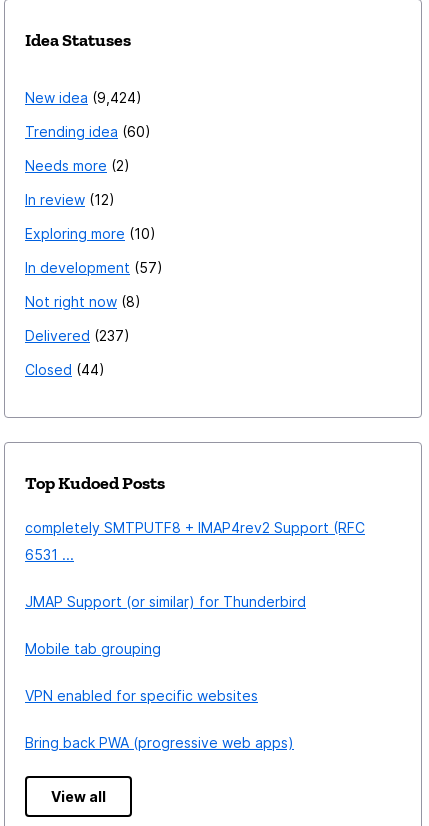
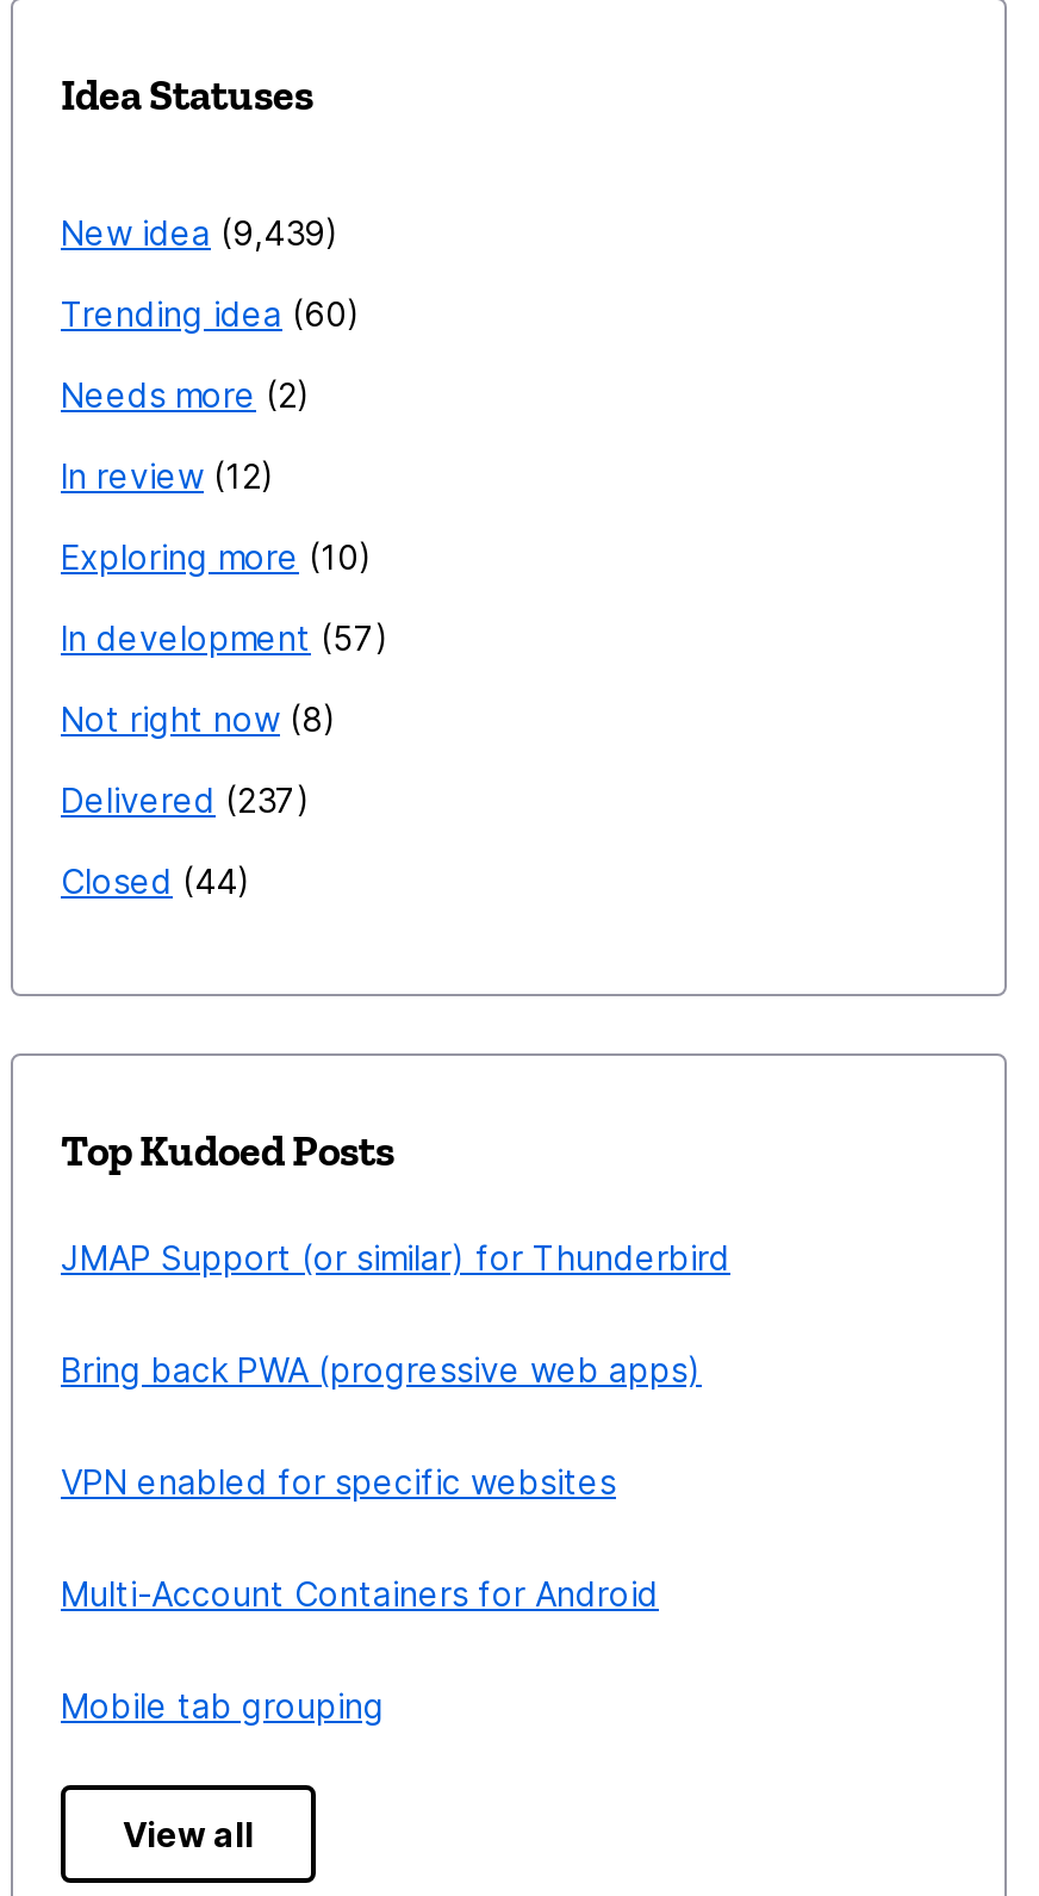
[25,89,136,106] New idea 9,424 -> [61,212,325,253] New idea 9,439
[25,519,365,563] completely SMTPUTF8 + IMAP4rev2 Support (RFC | 6531 ... -> none
moved [25,593,306,610] -> [61,1237,730,1278]: JMAP Support (or similar) for Thunderbird
none -> [61,1573,659,1614] Multi-Account Containers for Android
moved [25,640,161,657] -> [61,1685,385,1726]: Mobile tab grouping
moved [25,687,294,751] -> [61,1349,702,1502]: VPN enabled for specific websites | Bring back PWA (progressive web apps)

